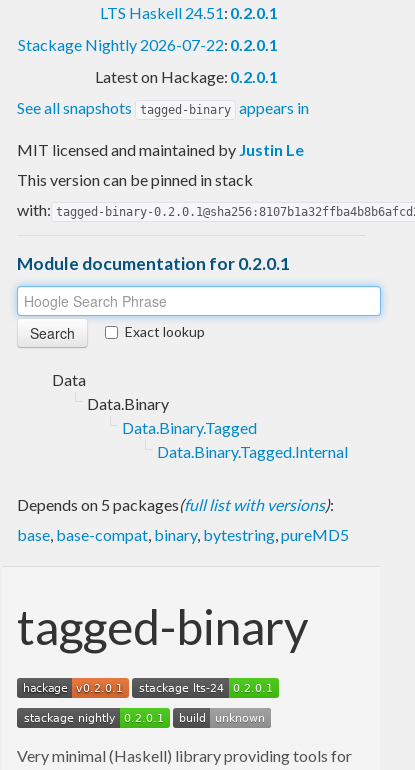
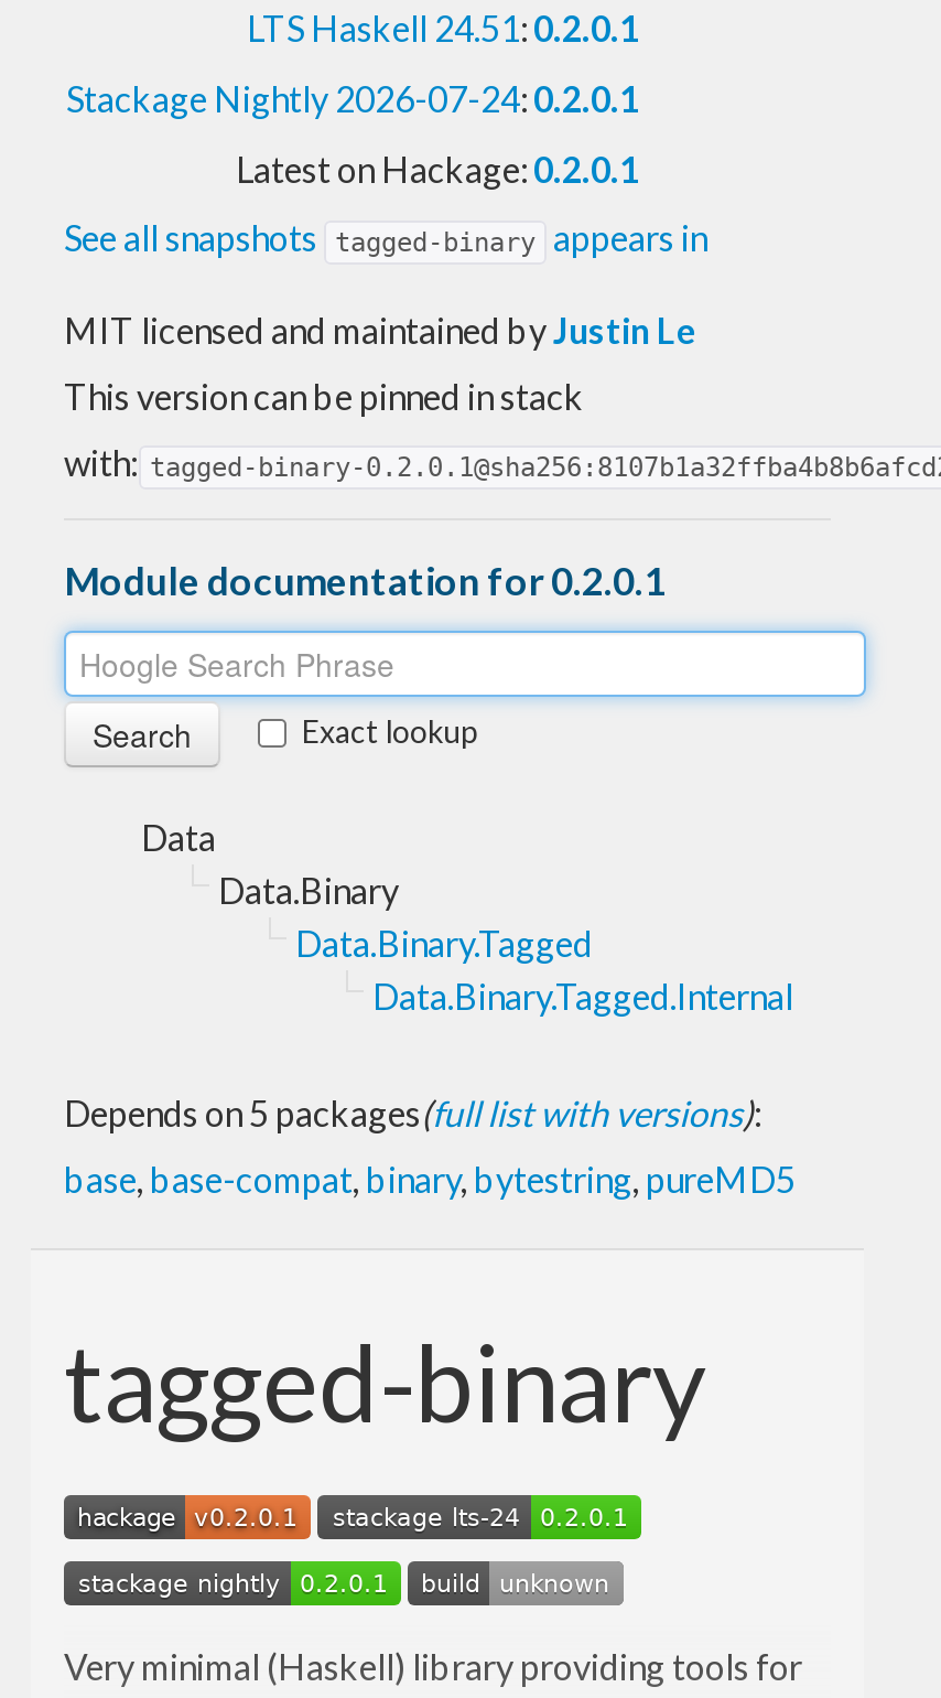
[18,35,278,54] Stackage Nightly 2026-07-22: 0.2.0.1 -> [66,77,639,119] Stackage Nightly 2026-07-24: 0.2.0.1

